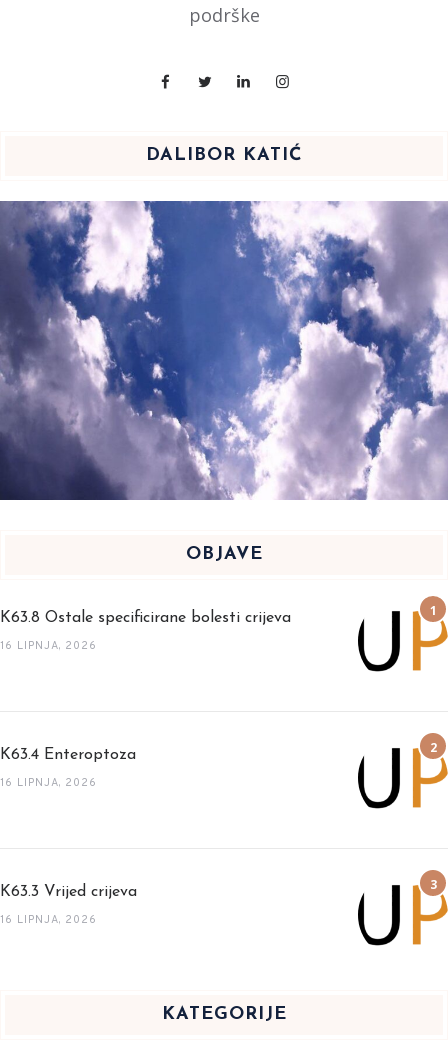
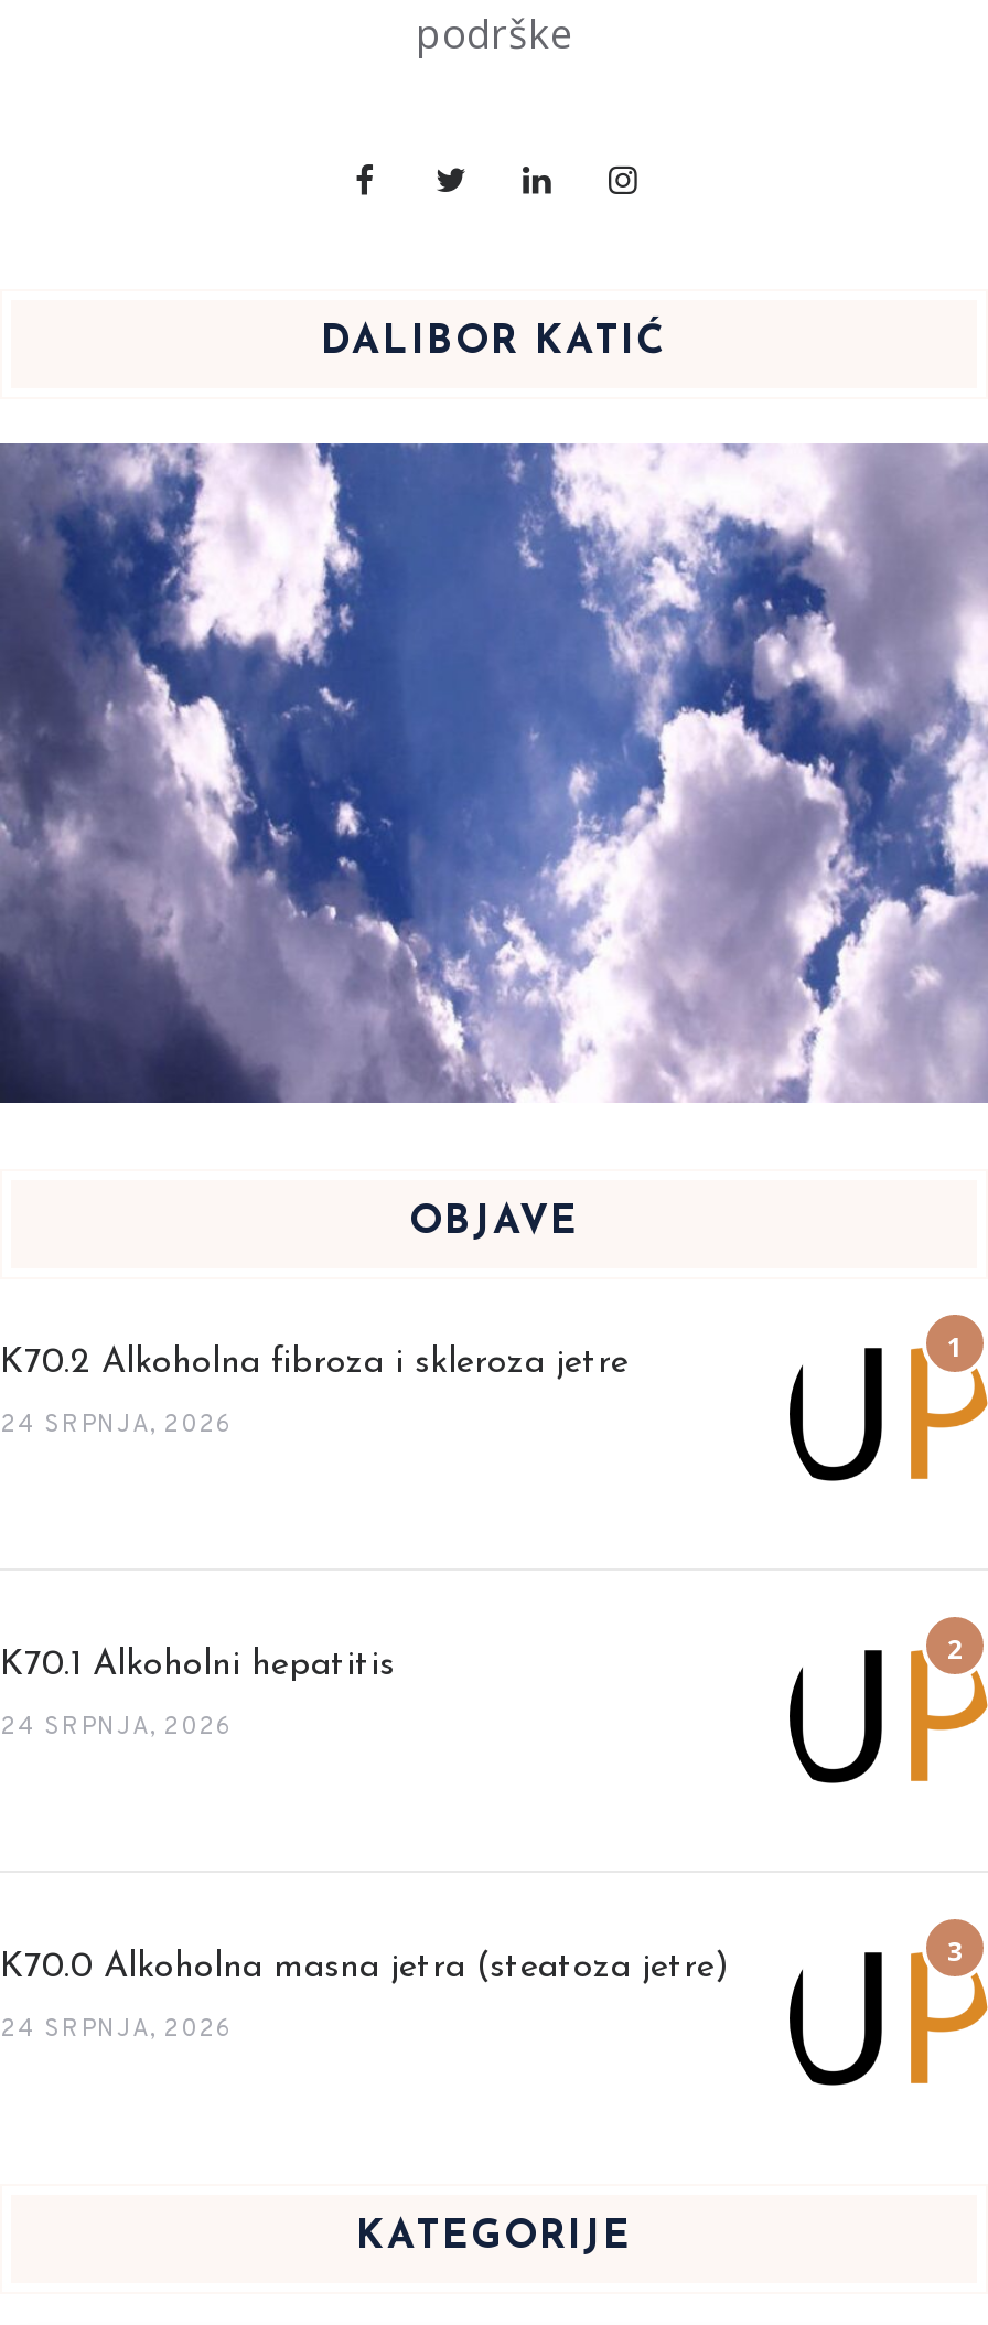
[0,610,291,626] K63.8 Ostale specificirane bolesti crijeva -> [0,1345,629,1380] K70.2 Alkoholna fibroza i skleroza jetre
[0,639,97,653] 16 LIPNJA, 2026 -> [0,1409,234,1440] 24 SRPNJA, 2026
[0,747,136,763] K63.4 Enteroptoza -> [0,1647,395,1682] K70.1 Alkoholni hepatitis
[0,776,97,790] 16 LIPNJA, 2026 -> [0,1711,234,1742] 24 SRPNJA, 2026
[0,884,137,900] K63.3 Vrijed crijeva -> [0,1949,730,1985] K70.0 Alkoholna masna jetra (steatoza jetre)
[0,913,97,927] 16 LIPNJA, 2026 -> [0,2013,234,2044] 24 SRPNJA, 2026

